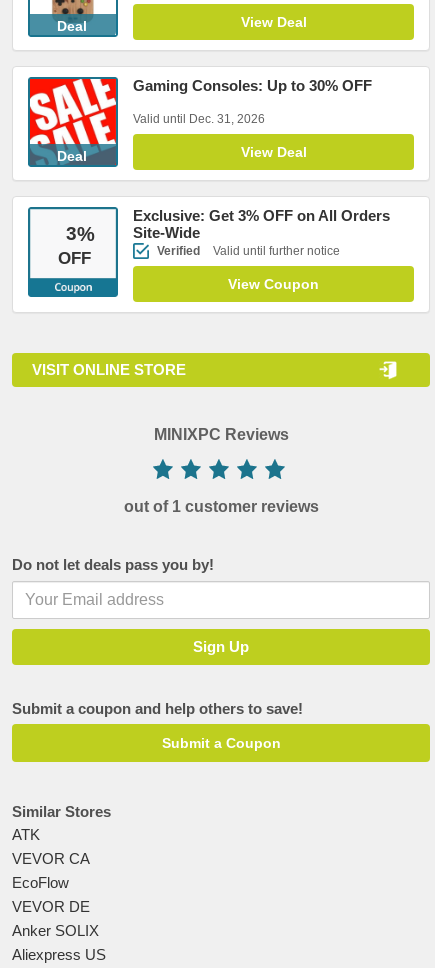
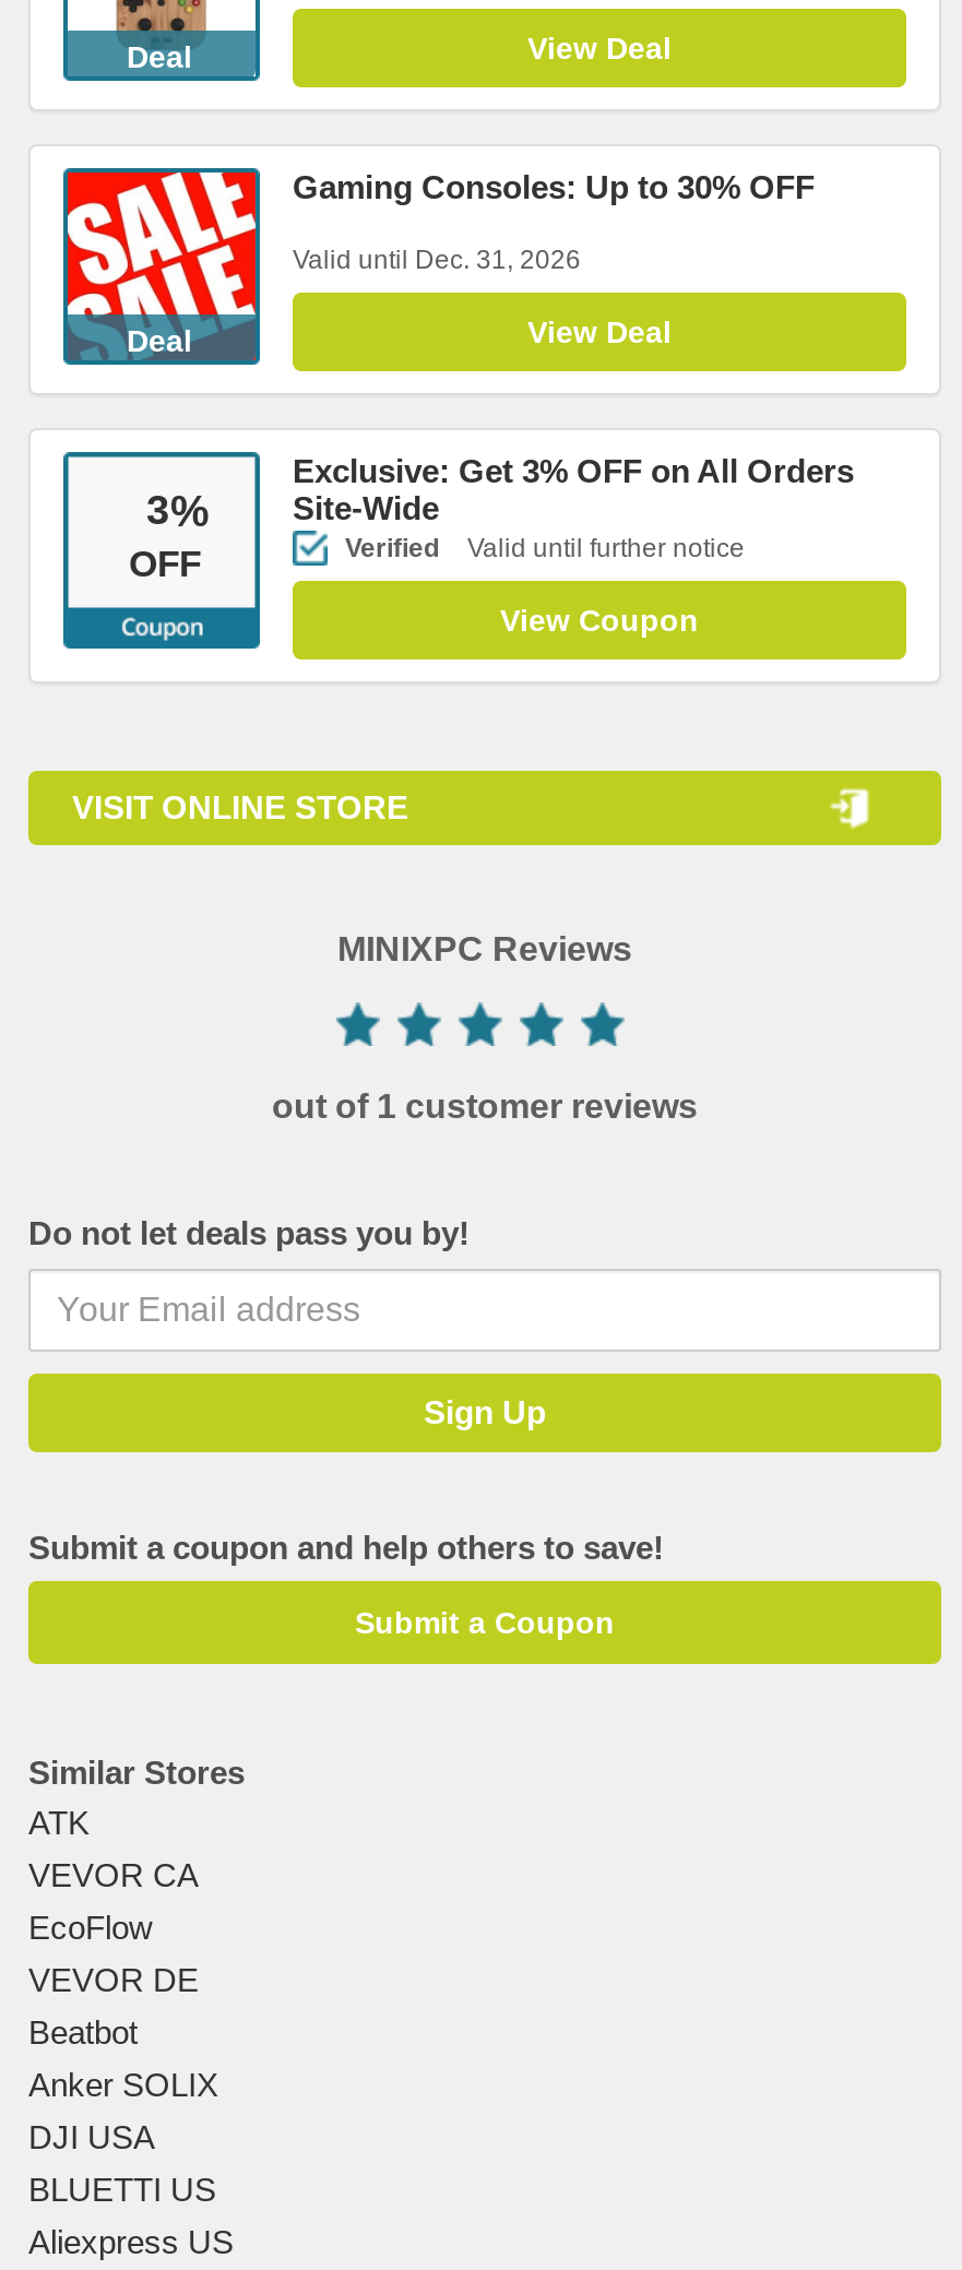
none -> [28,2013,138,2051] Beatbot
none -> [28,2118,216,2208] DJI USA | BLUETTI US

